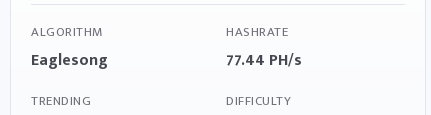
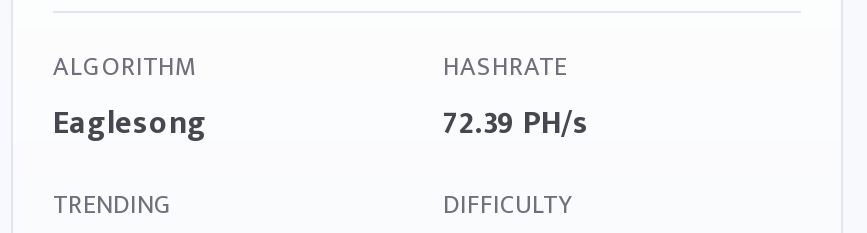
[226,47,302,74] 77.44 PH/s -> [443,97,589,151] 72.39 PH/s

